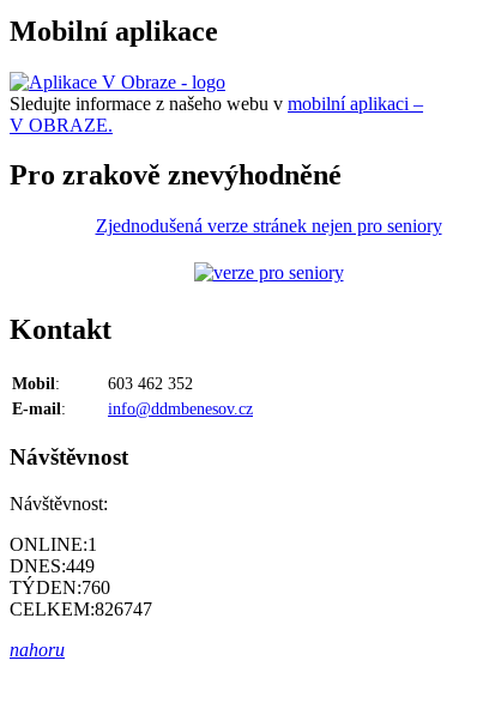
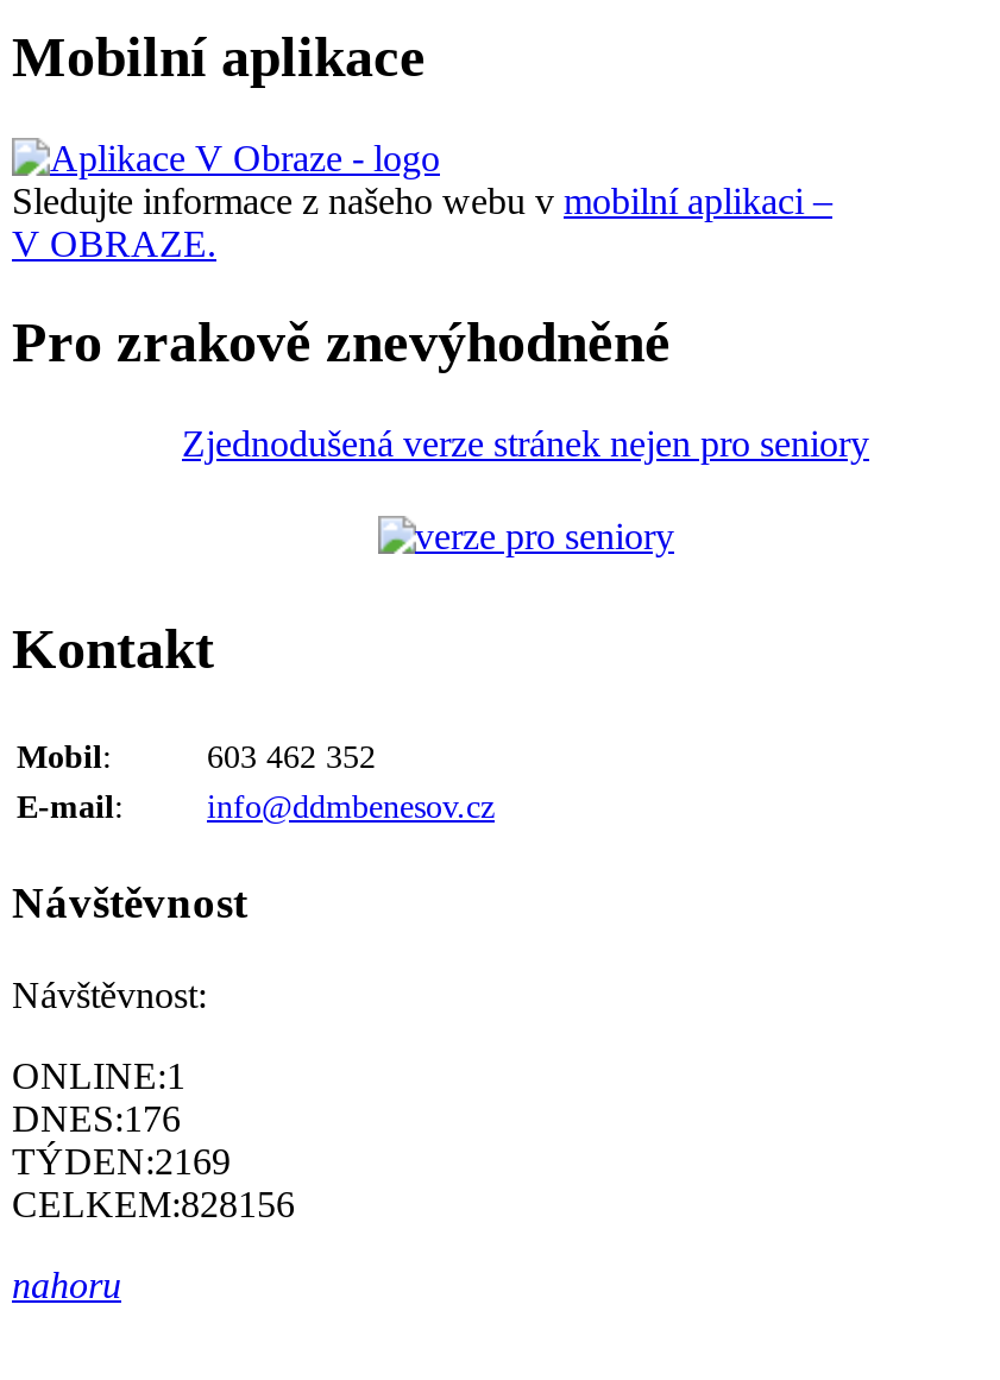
[10,555,95,576] DNES:449 -> [12,1097,181,1138] DNES:176
[10,577,110,597] TÝDEN:760 -> [12,1140,231,1181] TÝDEN:2169
[10,598,152,619] CELKEM:826747 -> [12,1183,295,1223] CELKEM:828156

